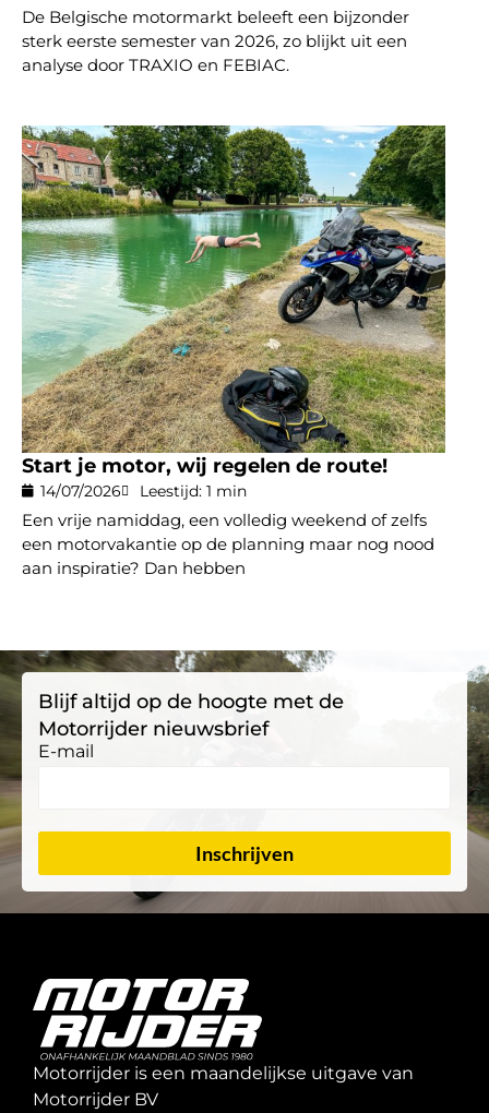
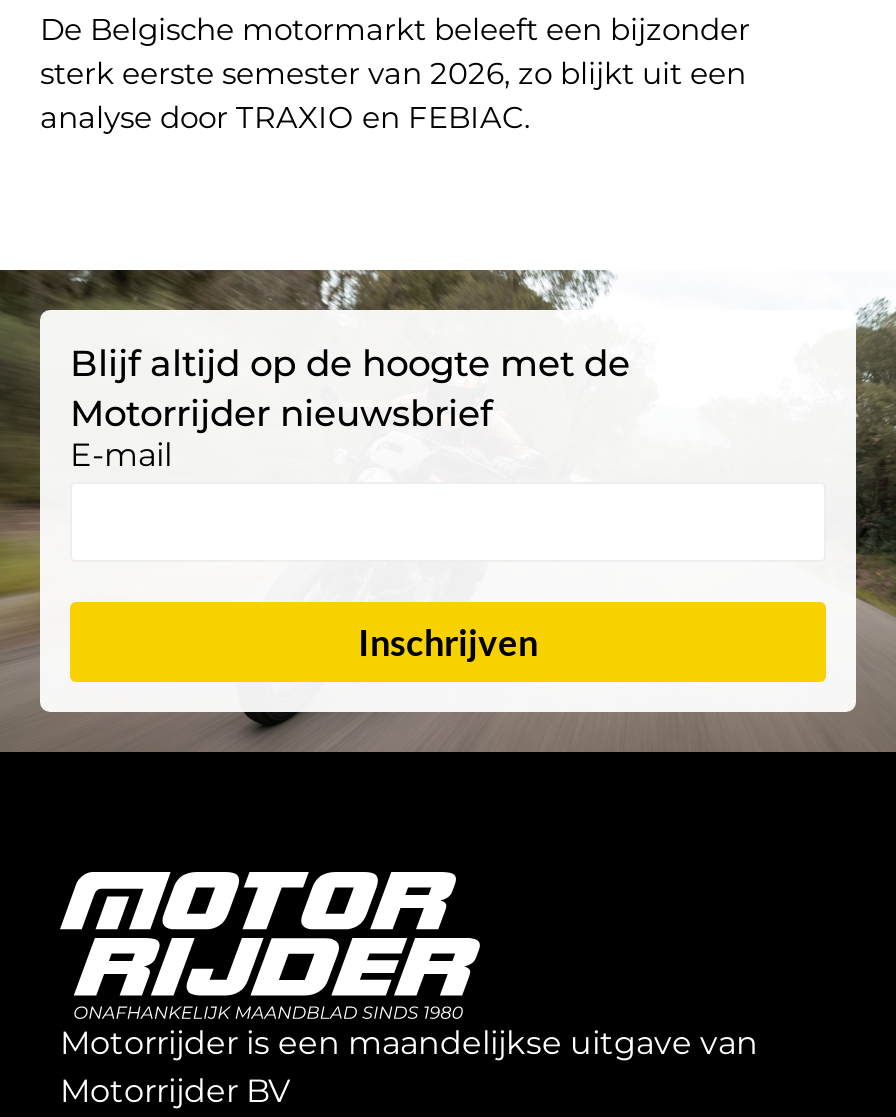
[21,124,446,578] [image] | Start je motor, wij regelen de route! | 14/07/2026 | Leestijd: 1 min | Een vrije namiddag, een volledig weekend of zelfs | een motorvakantie op de planning maar nog nood | aan inspiratie? Dan hebben -> none

